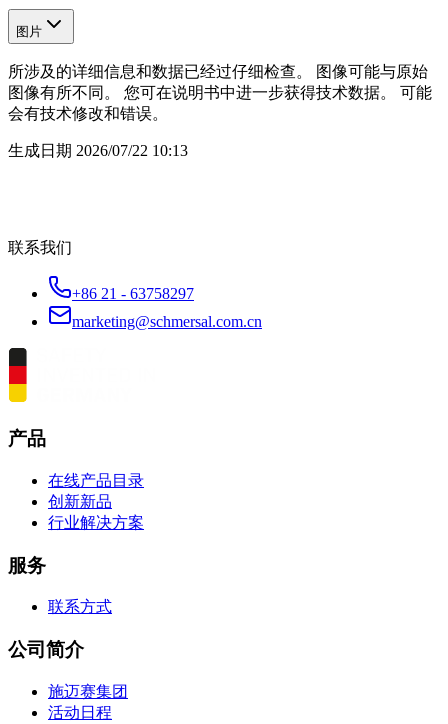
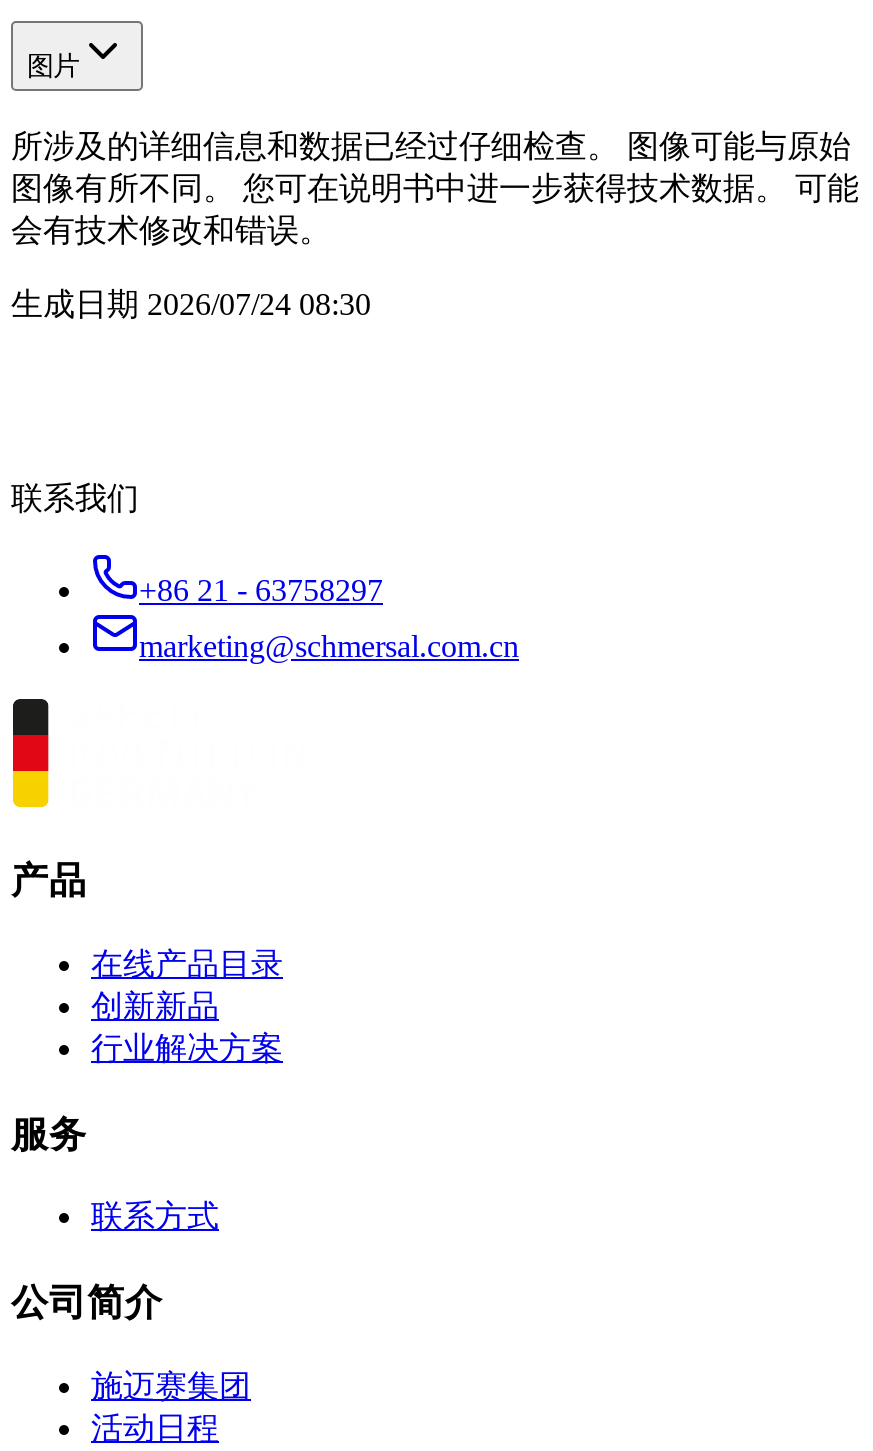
[8,142,188,159] 生成日期 2026/07/22 10:13 -> [11,288,371,322] 生成日期 2026/07/24 08:30

